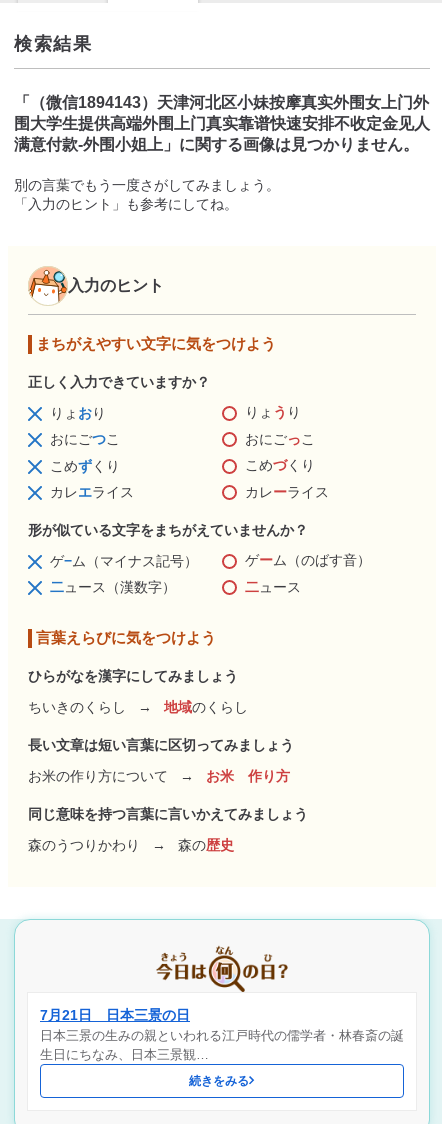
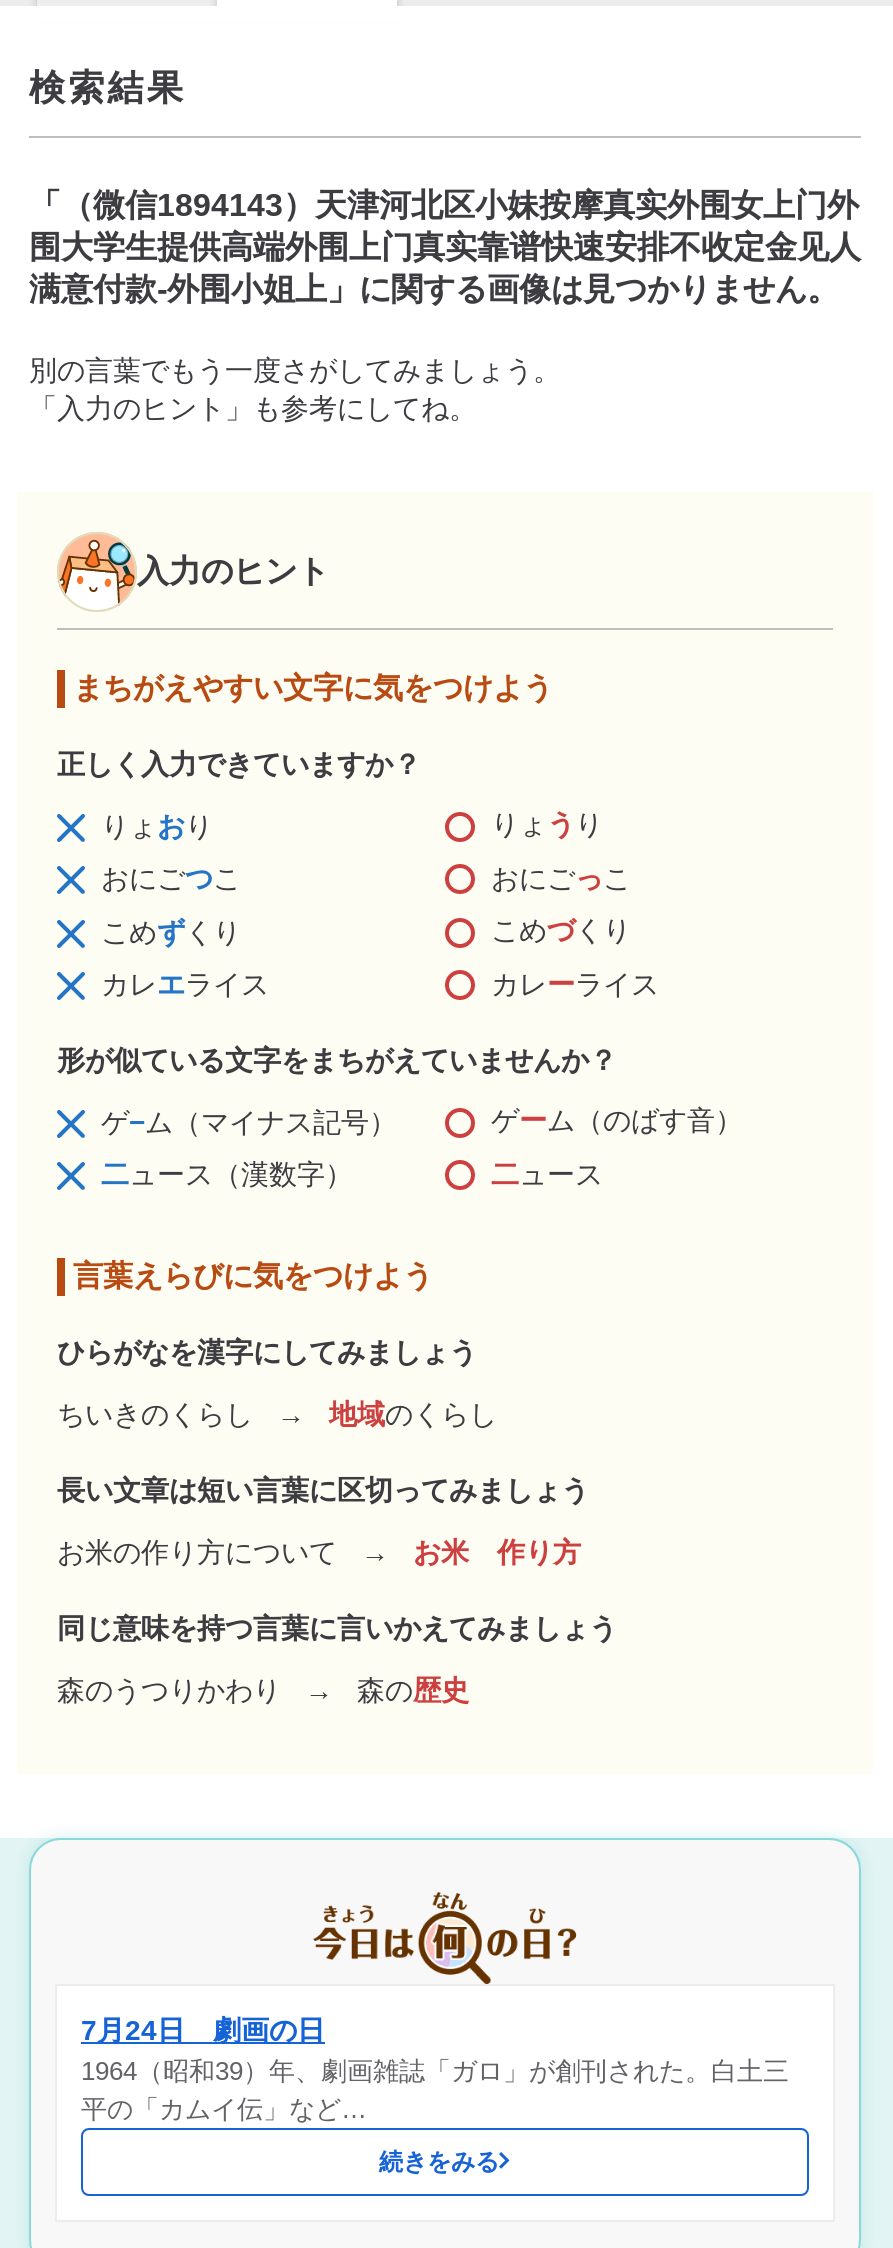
[40,1007,404,1062] 7月21日 日本三景の日 | 日本三景の生みの親といわれる江戸時代の儒学者・林春斎の誕 | 生日にちなみ、日本三景観… -> [81,2014,789,2124] 7月24日 劇画の日 | 1964（昭和39）年、劇画雑誌「ガロ」が創刊された。白土三 | 平の「カムイ伝」など…

